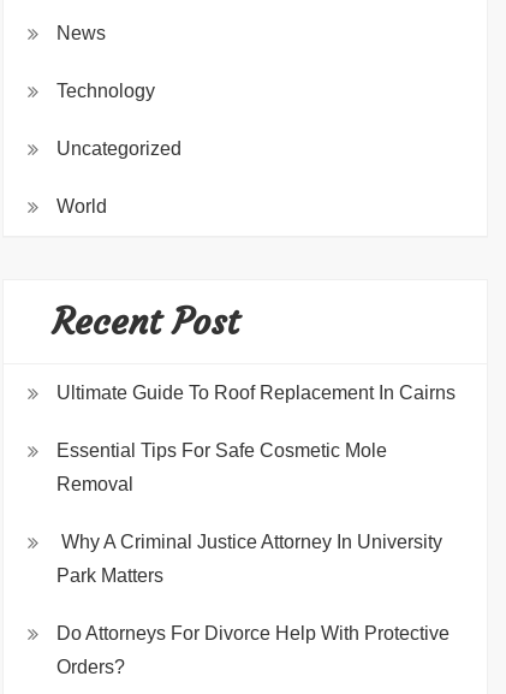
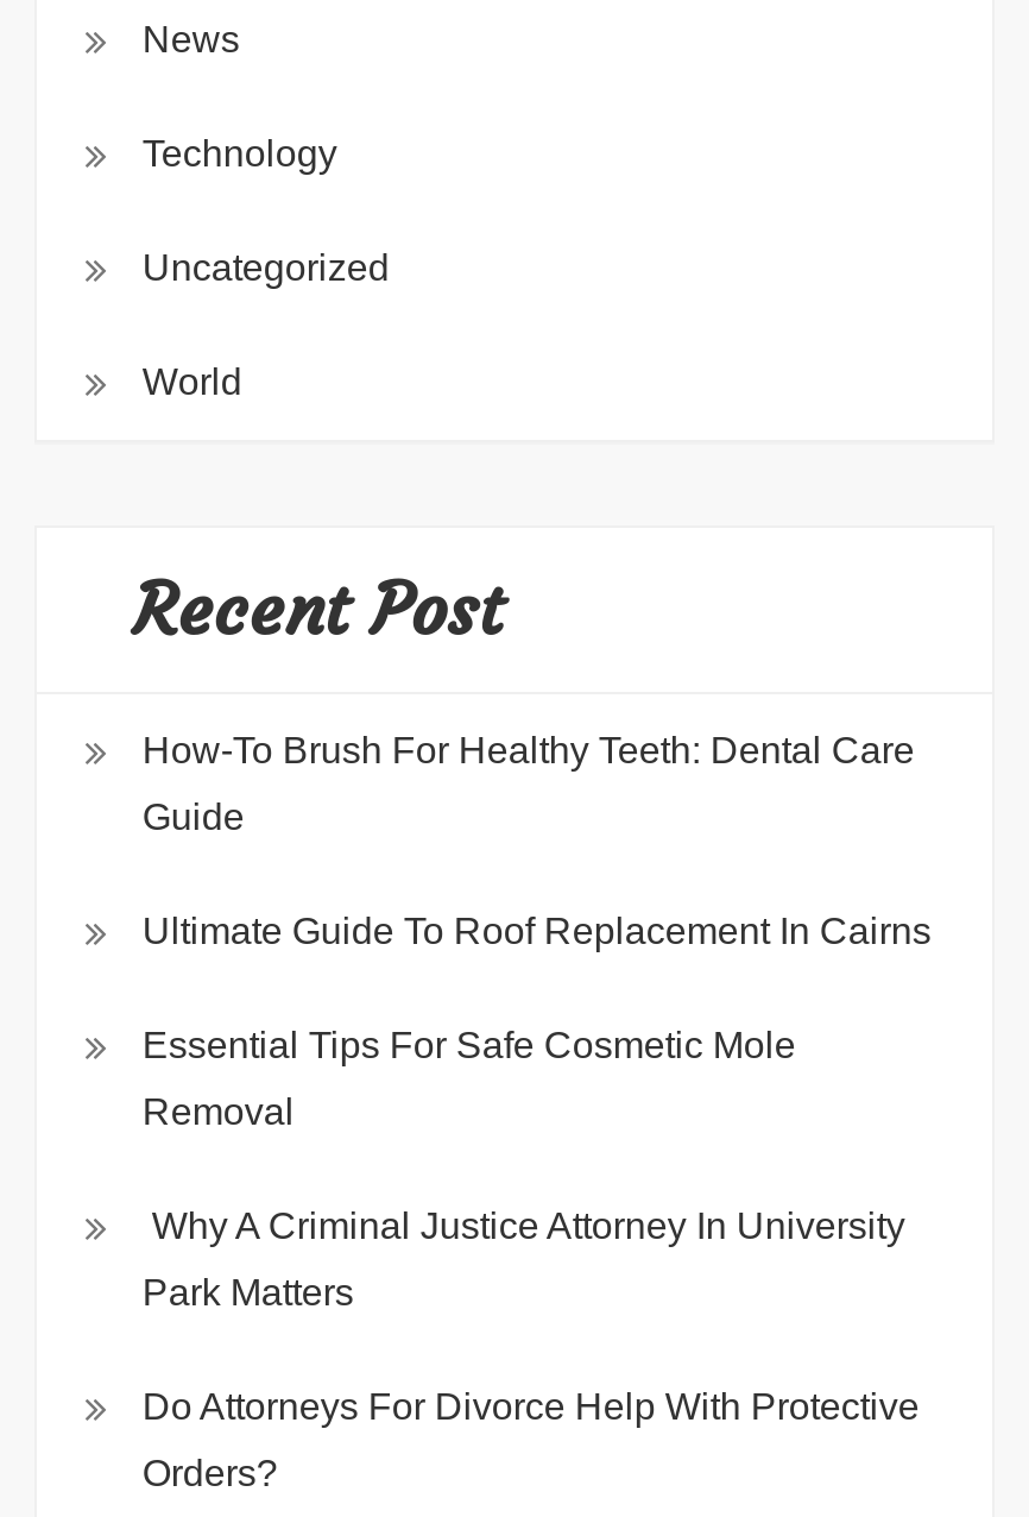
none -> [142,729,915,836] How-To Brush For Healthy Teeth: Dental Care | Guide

